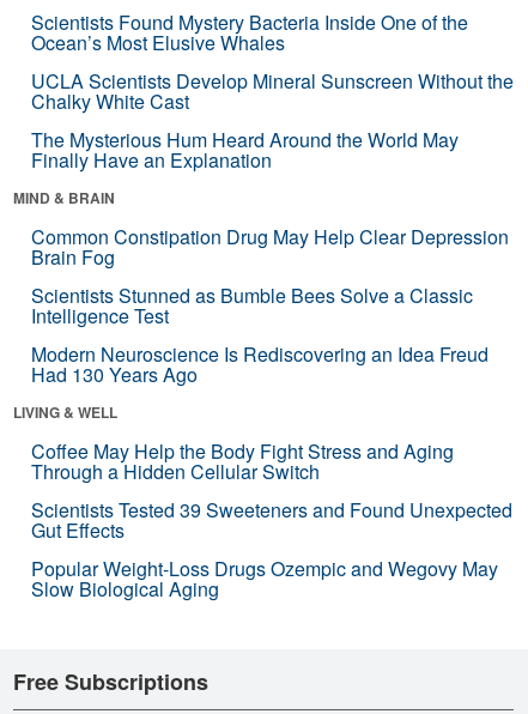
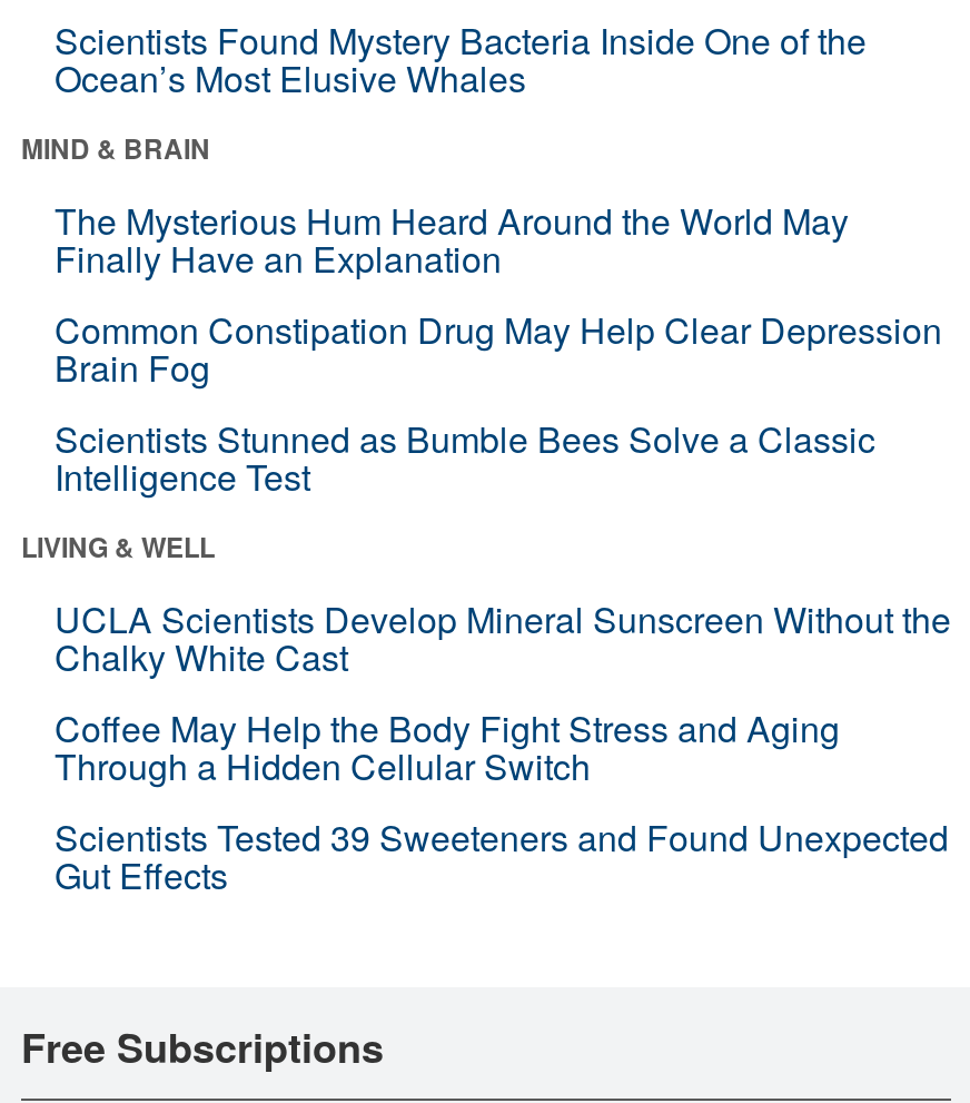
moved [31,67,514,115] -> [55,593,951,682]: UCLA Scientists Develop Mineral Sunscreen Without the | Chalky White Cast
moved [13,187,115,208] -> [21,128,210,168]: MIND & BRAIN
[31,340,488,388] Modern Neuroscience Is Rediscovering an Idea Freud | Had 130 Years Ago -> none
[31,554,498,602] Popular Weight-Loss Drugs Ozempic and Wegovy May | Slow Biological Aging -> none

